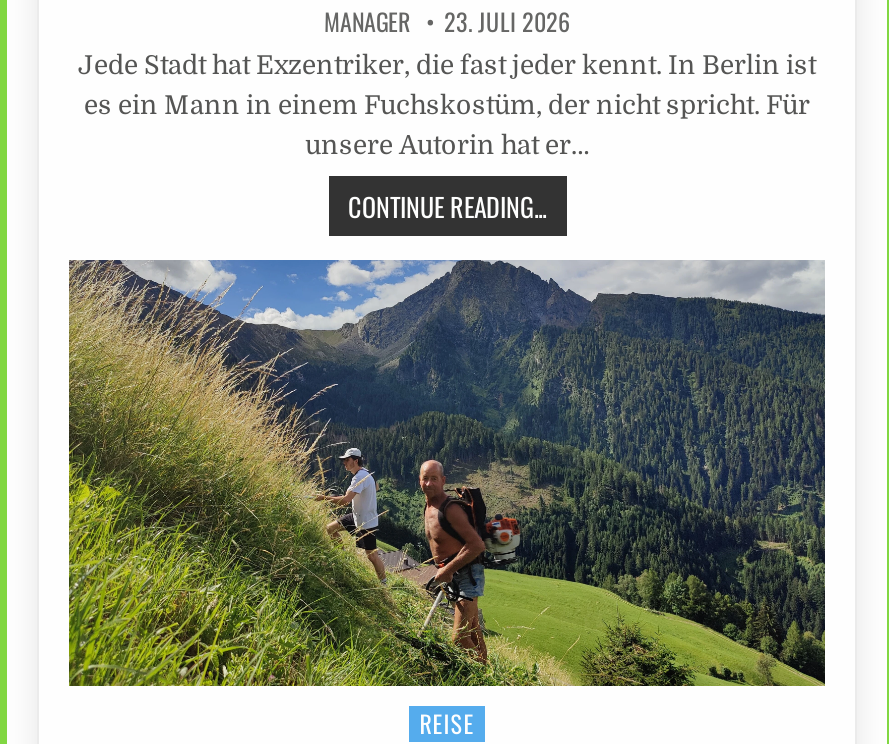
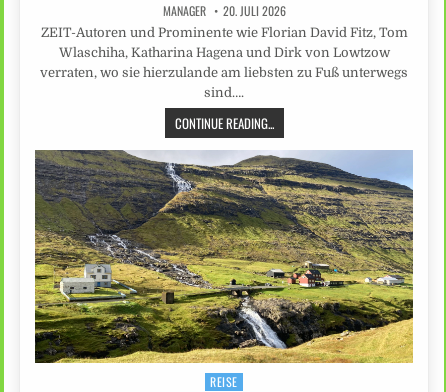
[78,5,816,161] 23. JULI 2026 | Jede Stadt hat Exzentriker, die fast jeder kennt. In Berlin ist | es ein Mann in einem Fuchskostüm, der nicht spricht. Für | unsere Autorin hat er… -> [40,2,408,100] 20. JULI 2026 | ZEIT-Autoren und Prominente wie Florian David Fitz, Tom | Wlaschiha, Katharina Hagena und Dirk von Lowtzow | verraten, wo sie hierzulande am liebsten zu Fuß unterwegs | sind….
[67,258,827,688] [image] -> [34,150,414,364] [image]

